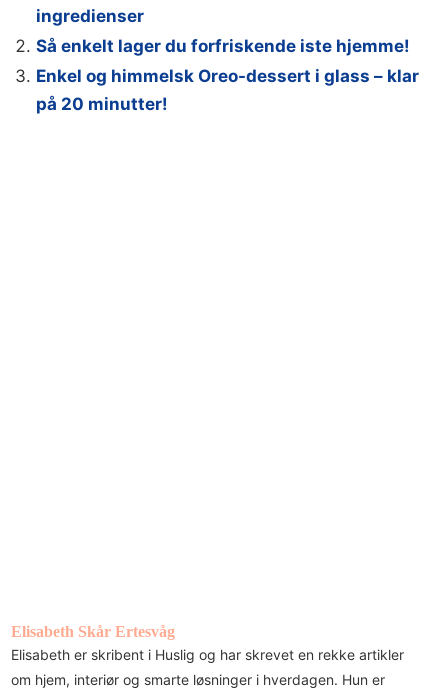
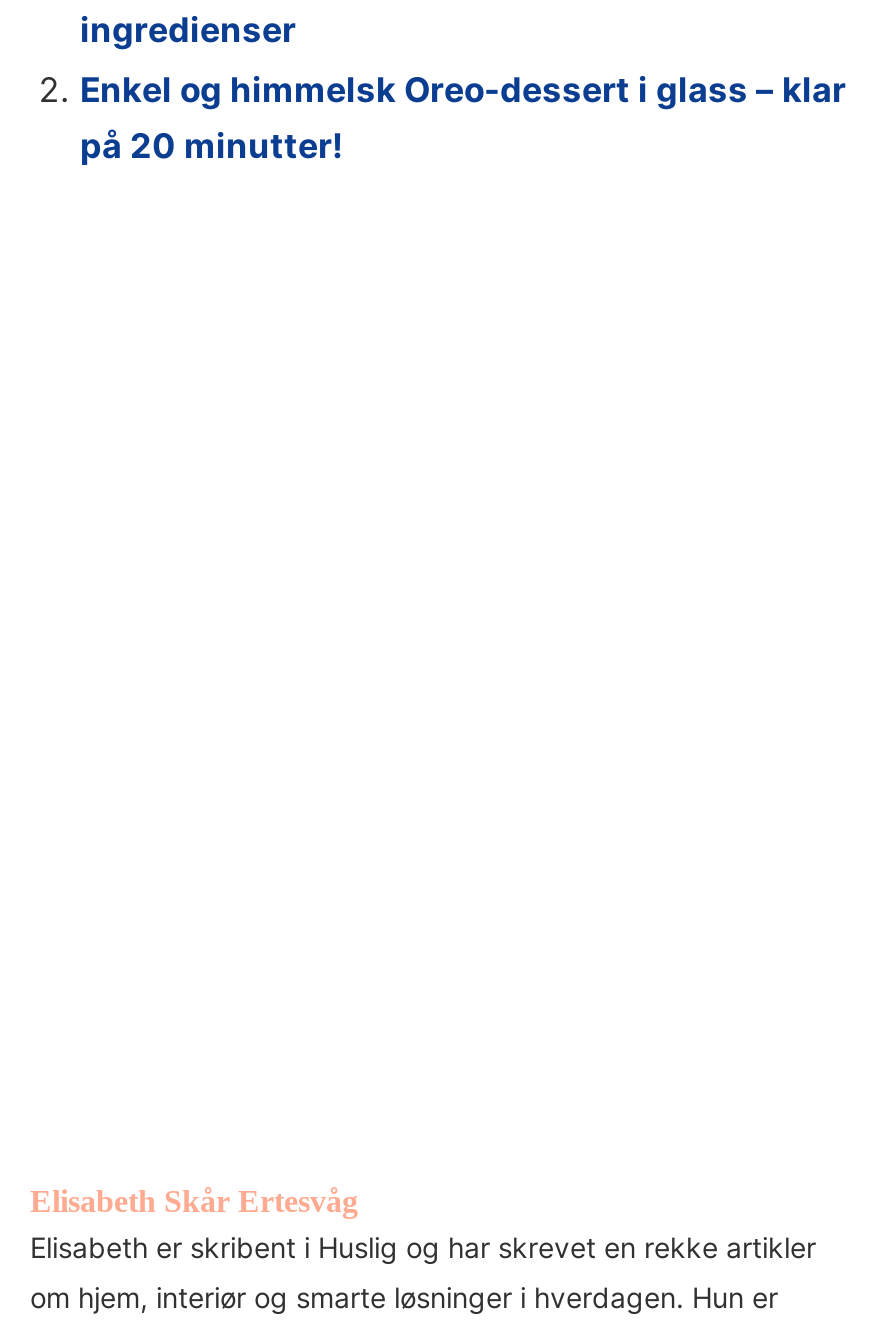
[36,36,410,56] Så enkelt lager du forfriskende iste hjemme! -> none

